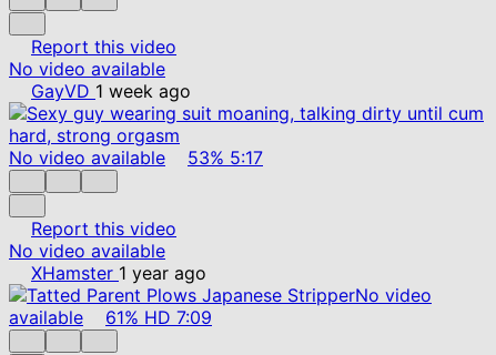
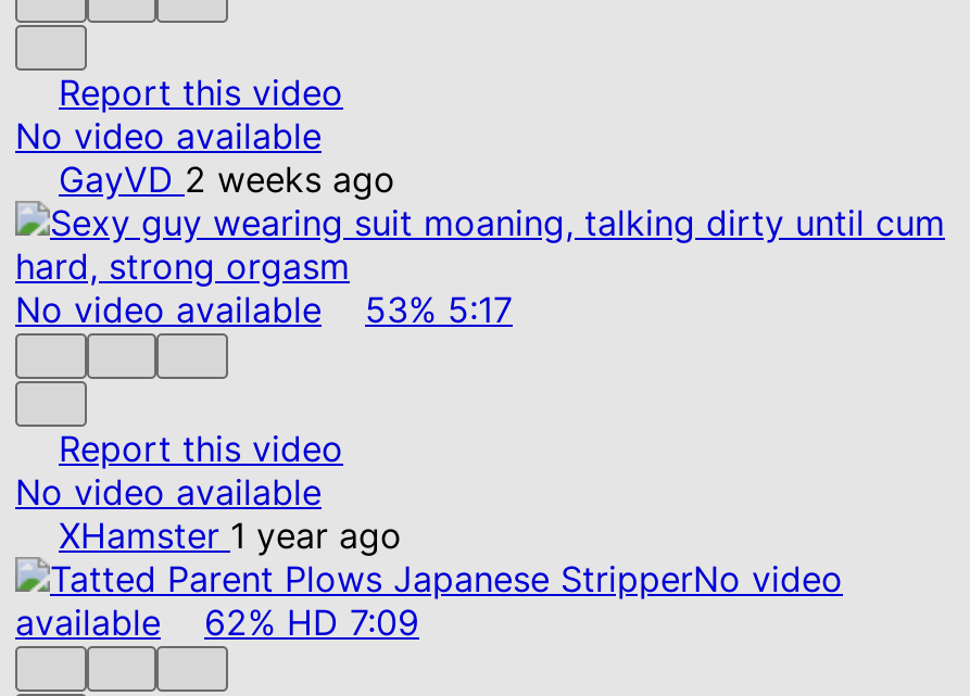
[31,80,191,102] GayVD 1 week ago -> [59,157,395,201] GayVD 2 weeks ago
[9,306,212,328] available 61% HD 7:09 -> [15,600,419,644] available 62% HD 7:09

